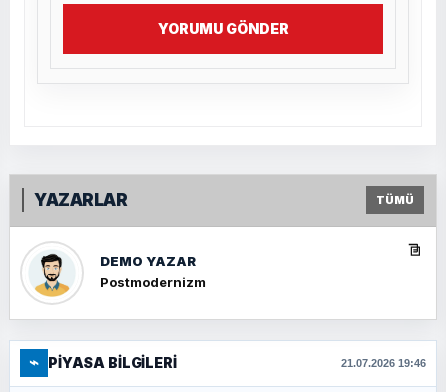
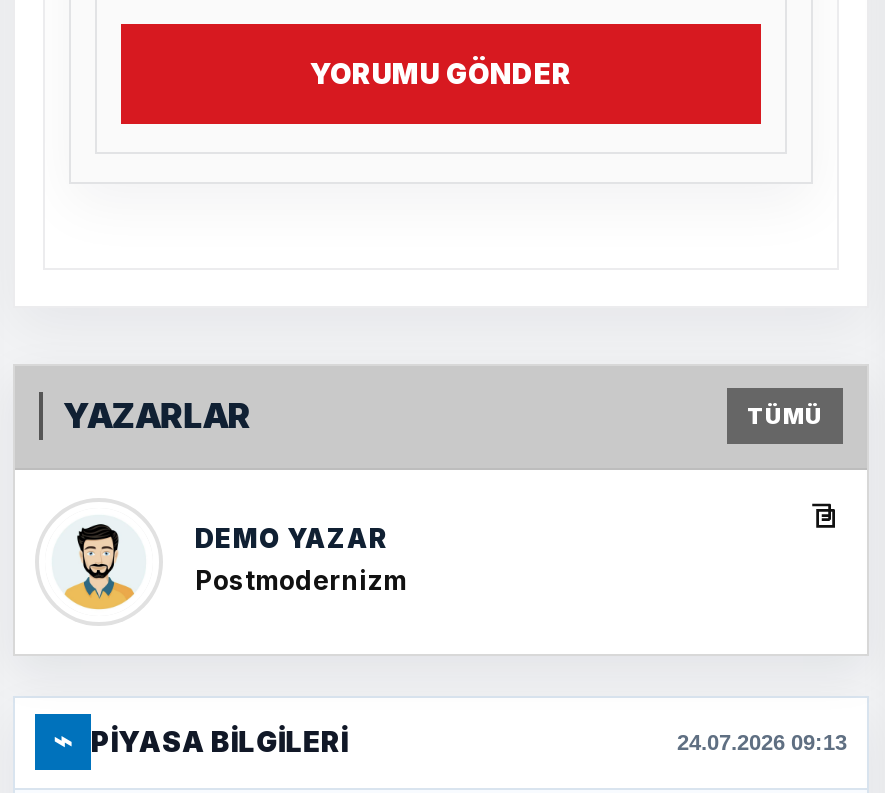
[341,357,426,369] 21.07.2026 19:46 -> [677,730,847,754] 24.07.2026 09:13

